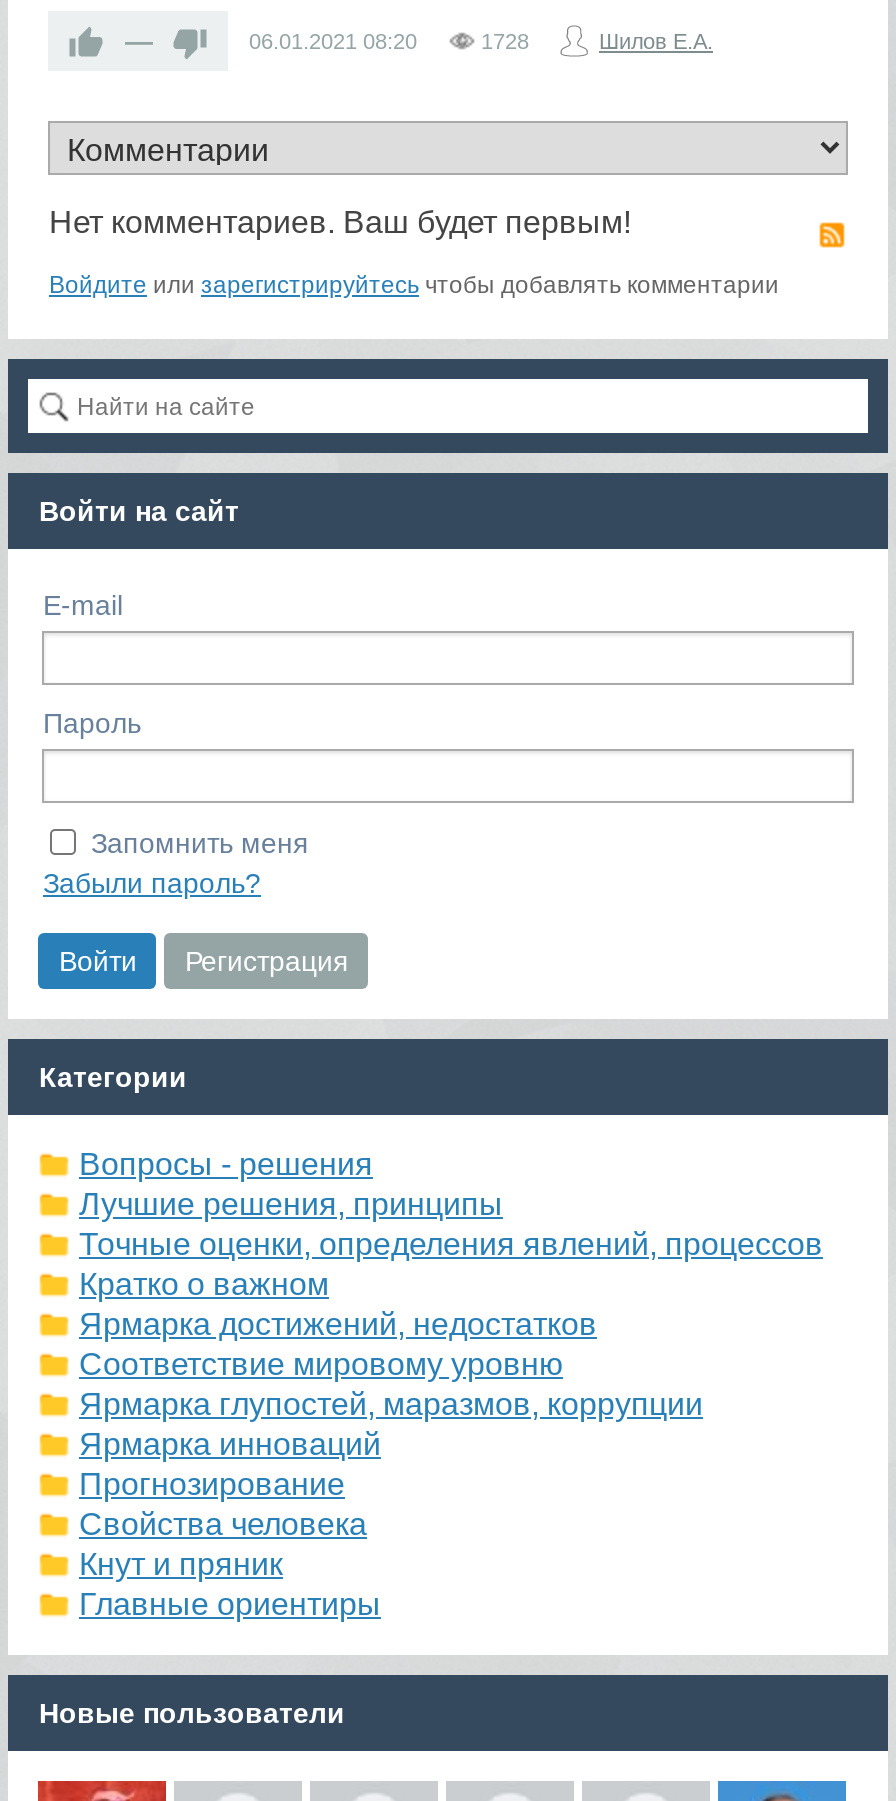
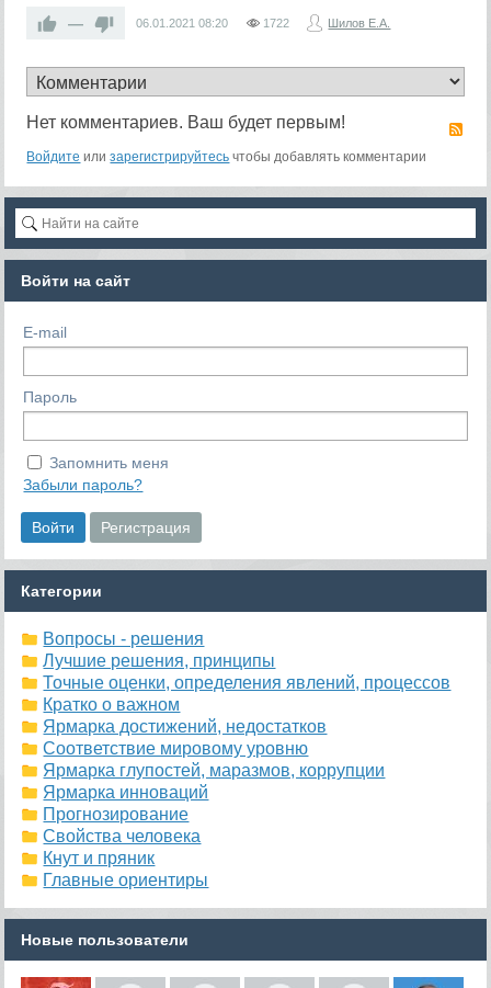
[481,29,529,53] 1728 -> [264,16,290,30] 1722

